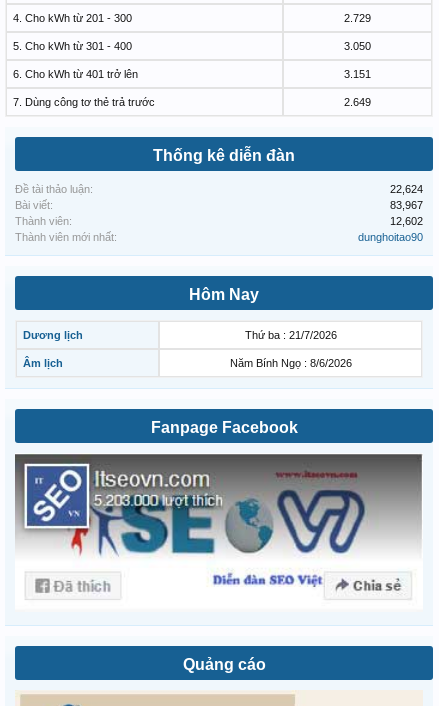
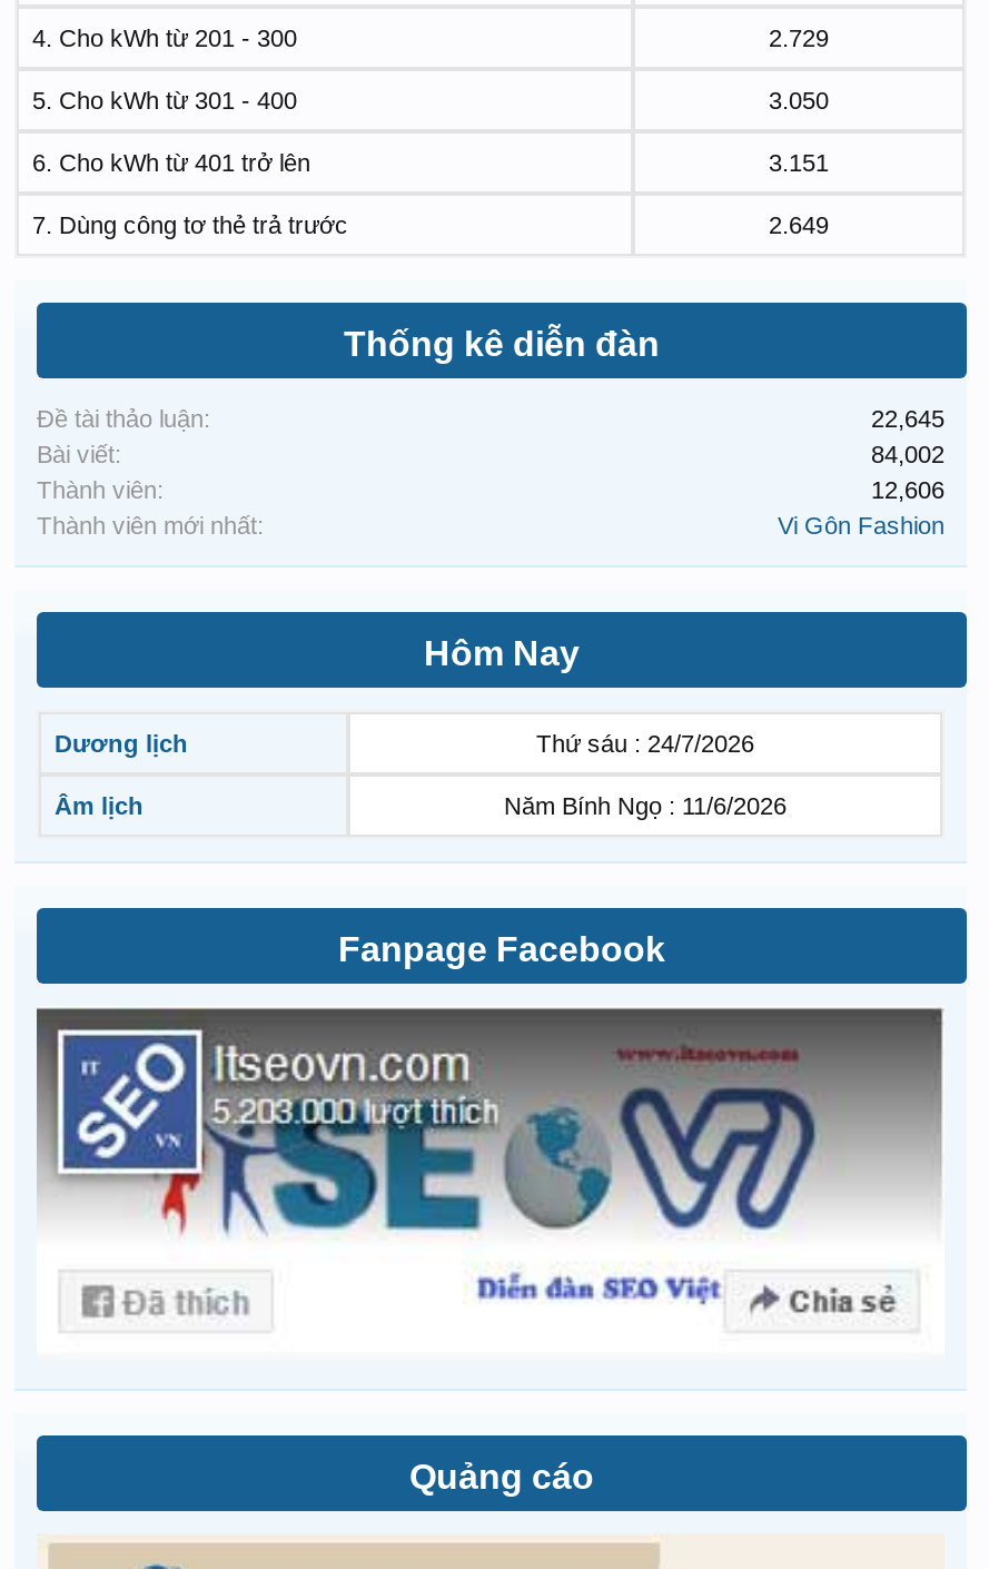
[390,183,423,195] 22,624 -> [871,405,945,432] 22,645
[390,199,423,211] 83,967 -> [871,440,945,467] 84,002
[390,215,423,227] 12,602 -> [871,476,945,503] 12,606
[358,231,423,243] dunghoitao90 -> [778,512,945,538] Vi Gôn Fashion
[244,329,336,341] Thứ ba : 21/7/2026 -> [536,730,754,756] Thứ sáu : 24/7/2026
[229,357,351,369] Năm Bính Ngọ : 8/6/2026 -> [504,792,787,819] Năm Bính Ngọ : 11/6/2026

